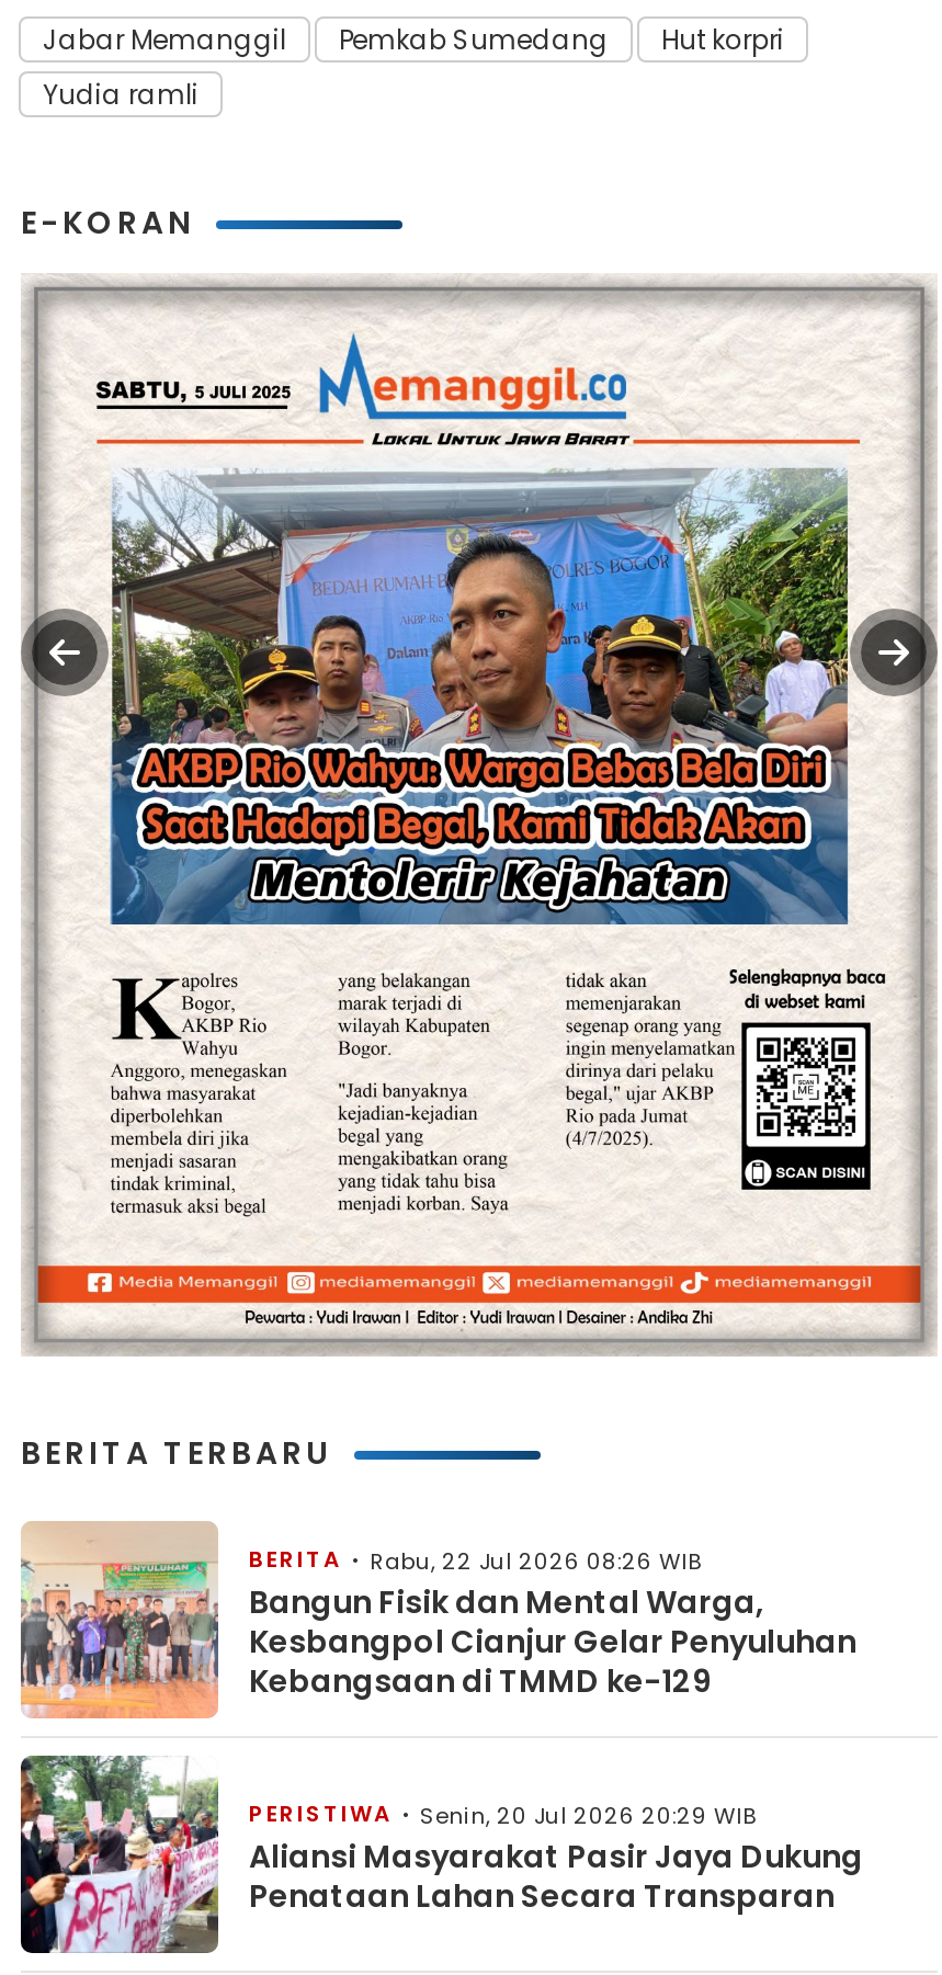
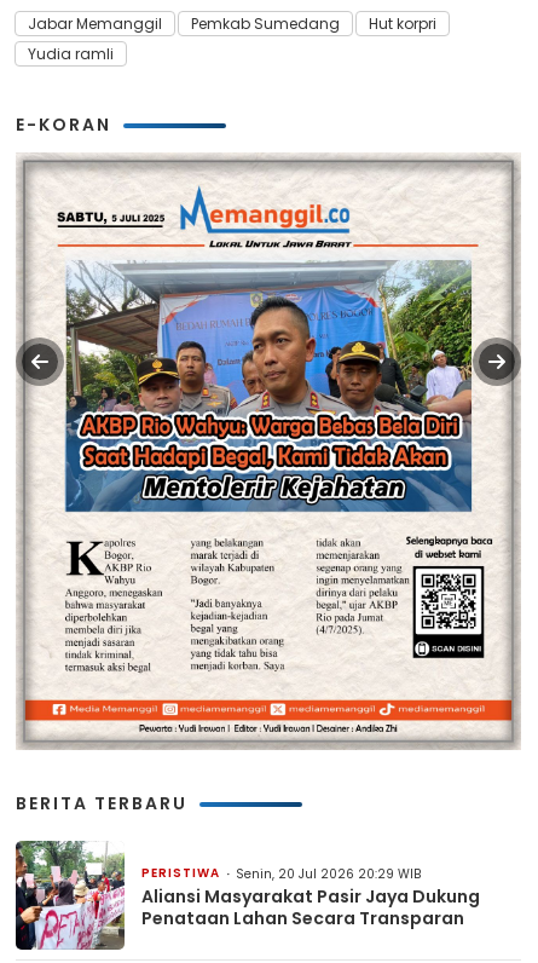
[19,1521,856,1721] [image] | BERITA | Rabu, 22 Jul 2026 08:26 WIB | Bangun Fisik dan Mental Warga, | Kesbangpol Cianjur Gelar Penyuluhan | Kebangsaan di TMMD ke-129 -> none

